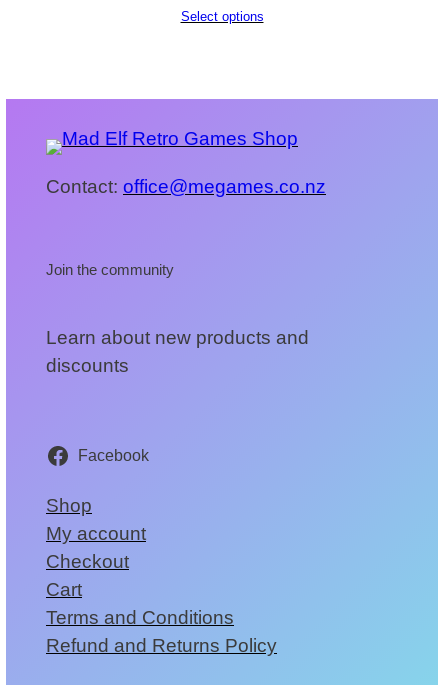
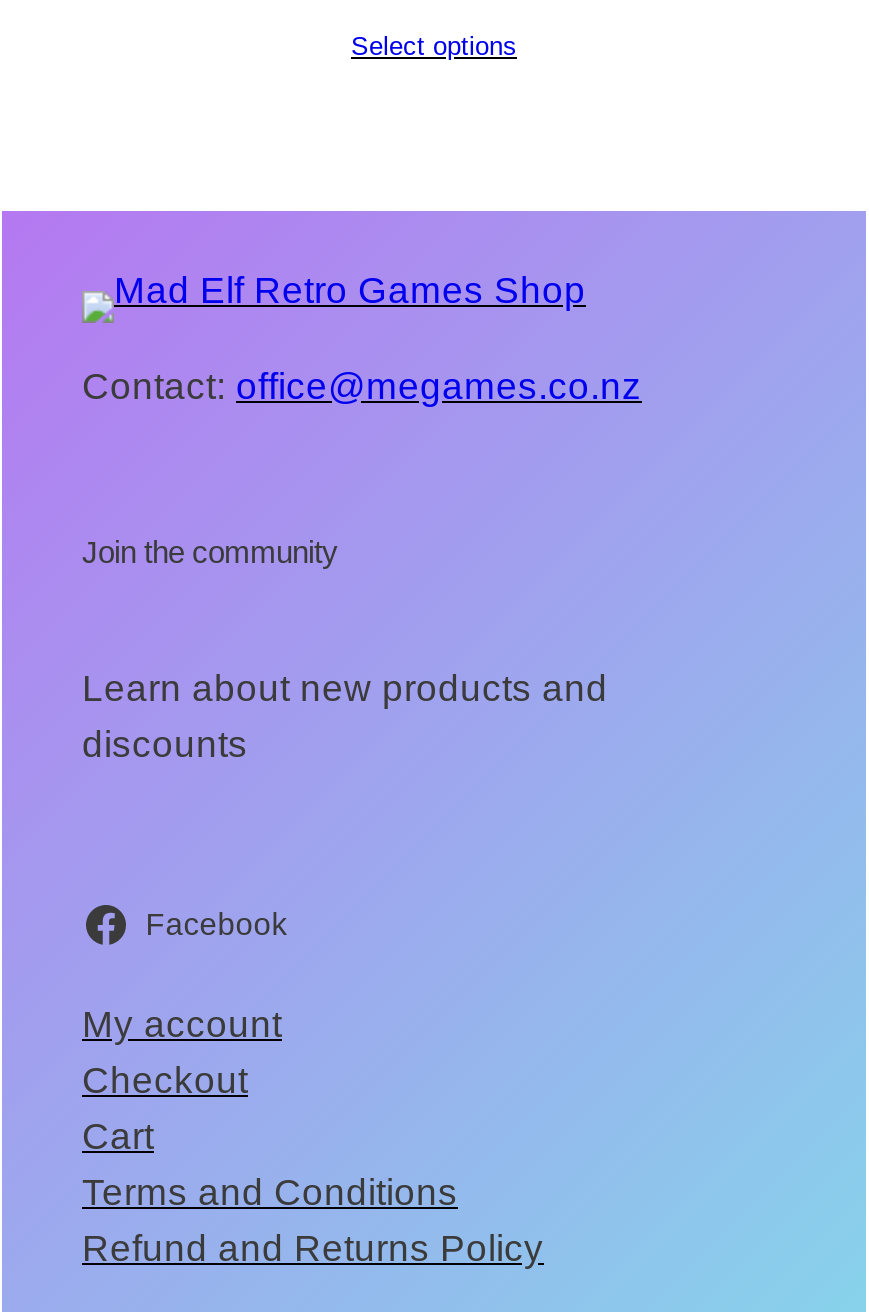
[46,495,92,516] Shop -> none

